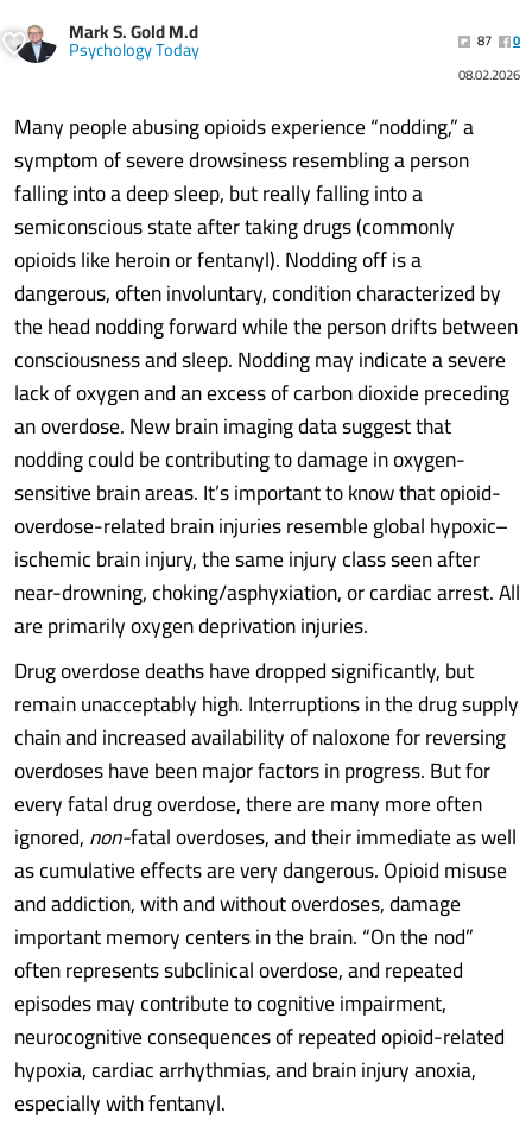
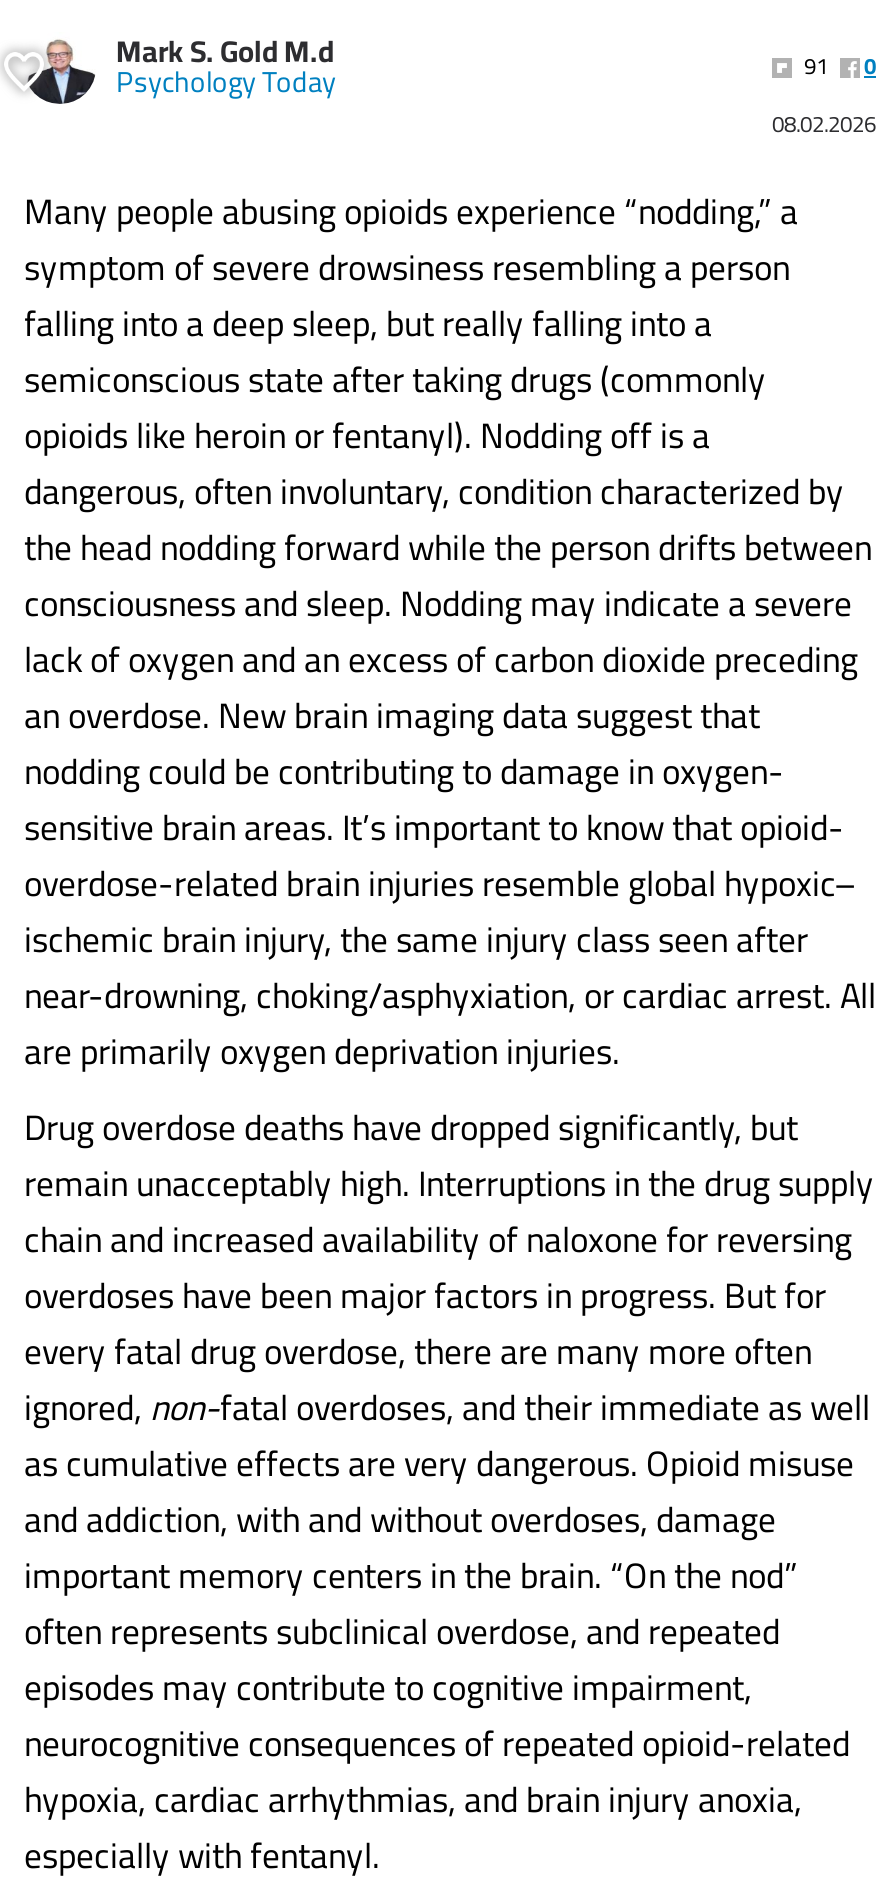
[477,27,520,52] 87 0 -> [804,44,876,86] 91 0

